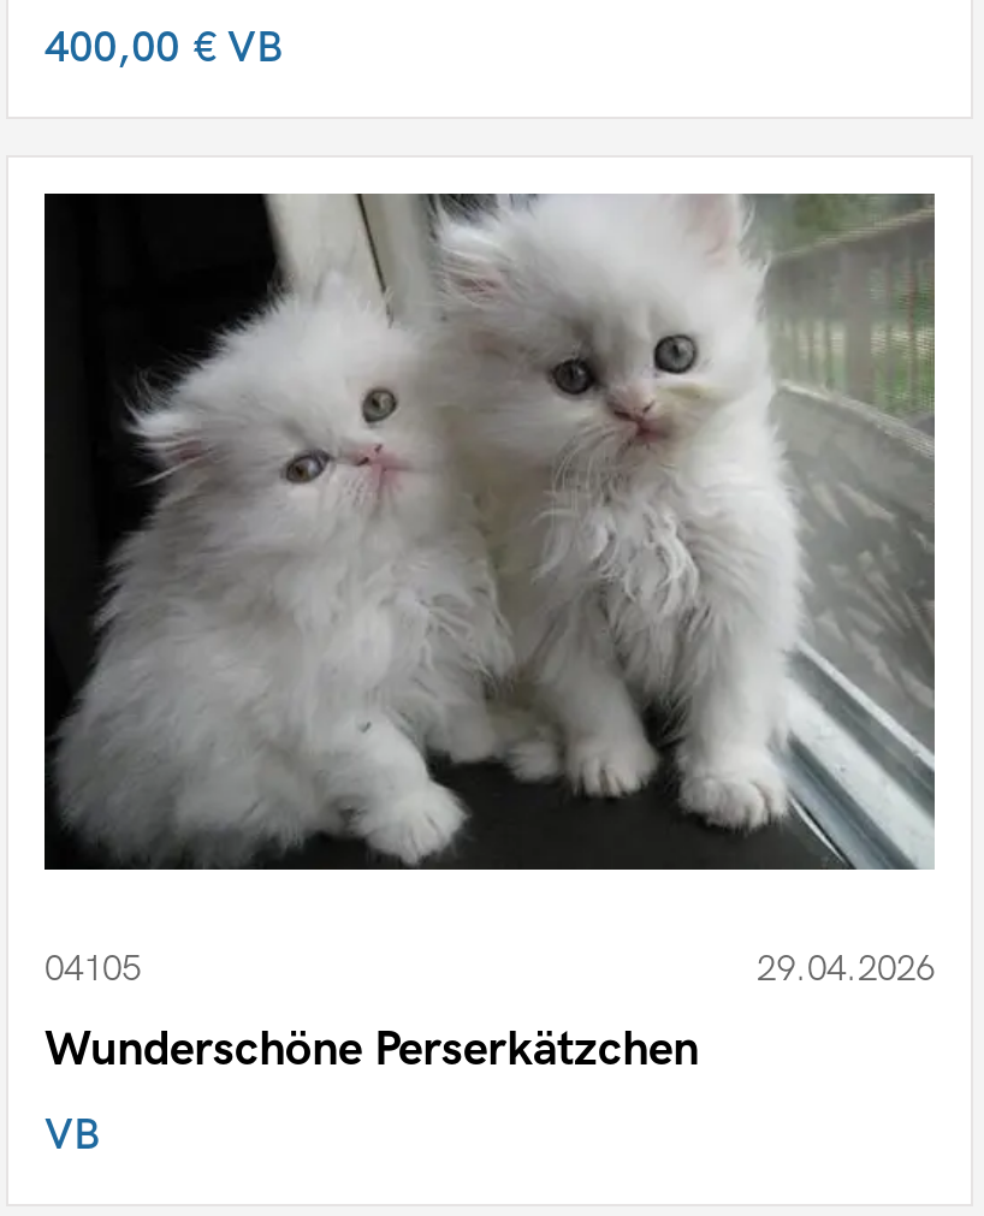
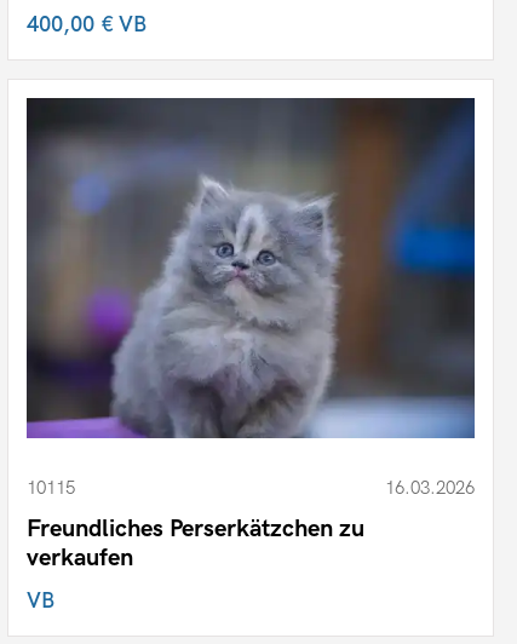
[42,192,937,990] [image] | 04105 | 29.04.2026 -> [25,97,476,499] [image] | 10115 | 16.03.2026
[45,1021,699,1079] Wunderschöne Perserkätzchen -> [27,515,364,573] Freundliches Perserkätzchen zu | verkaufen

